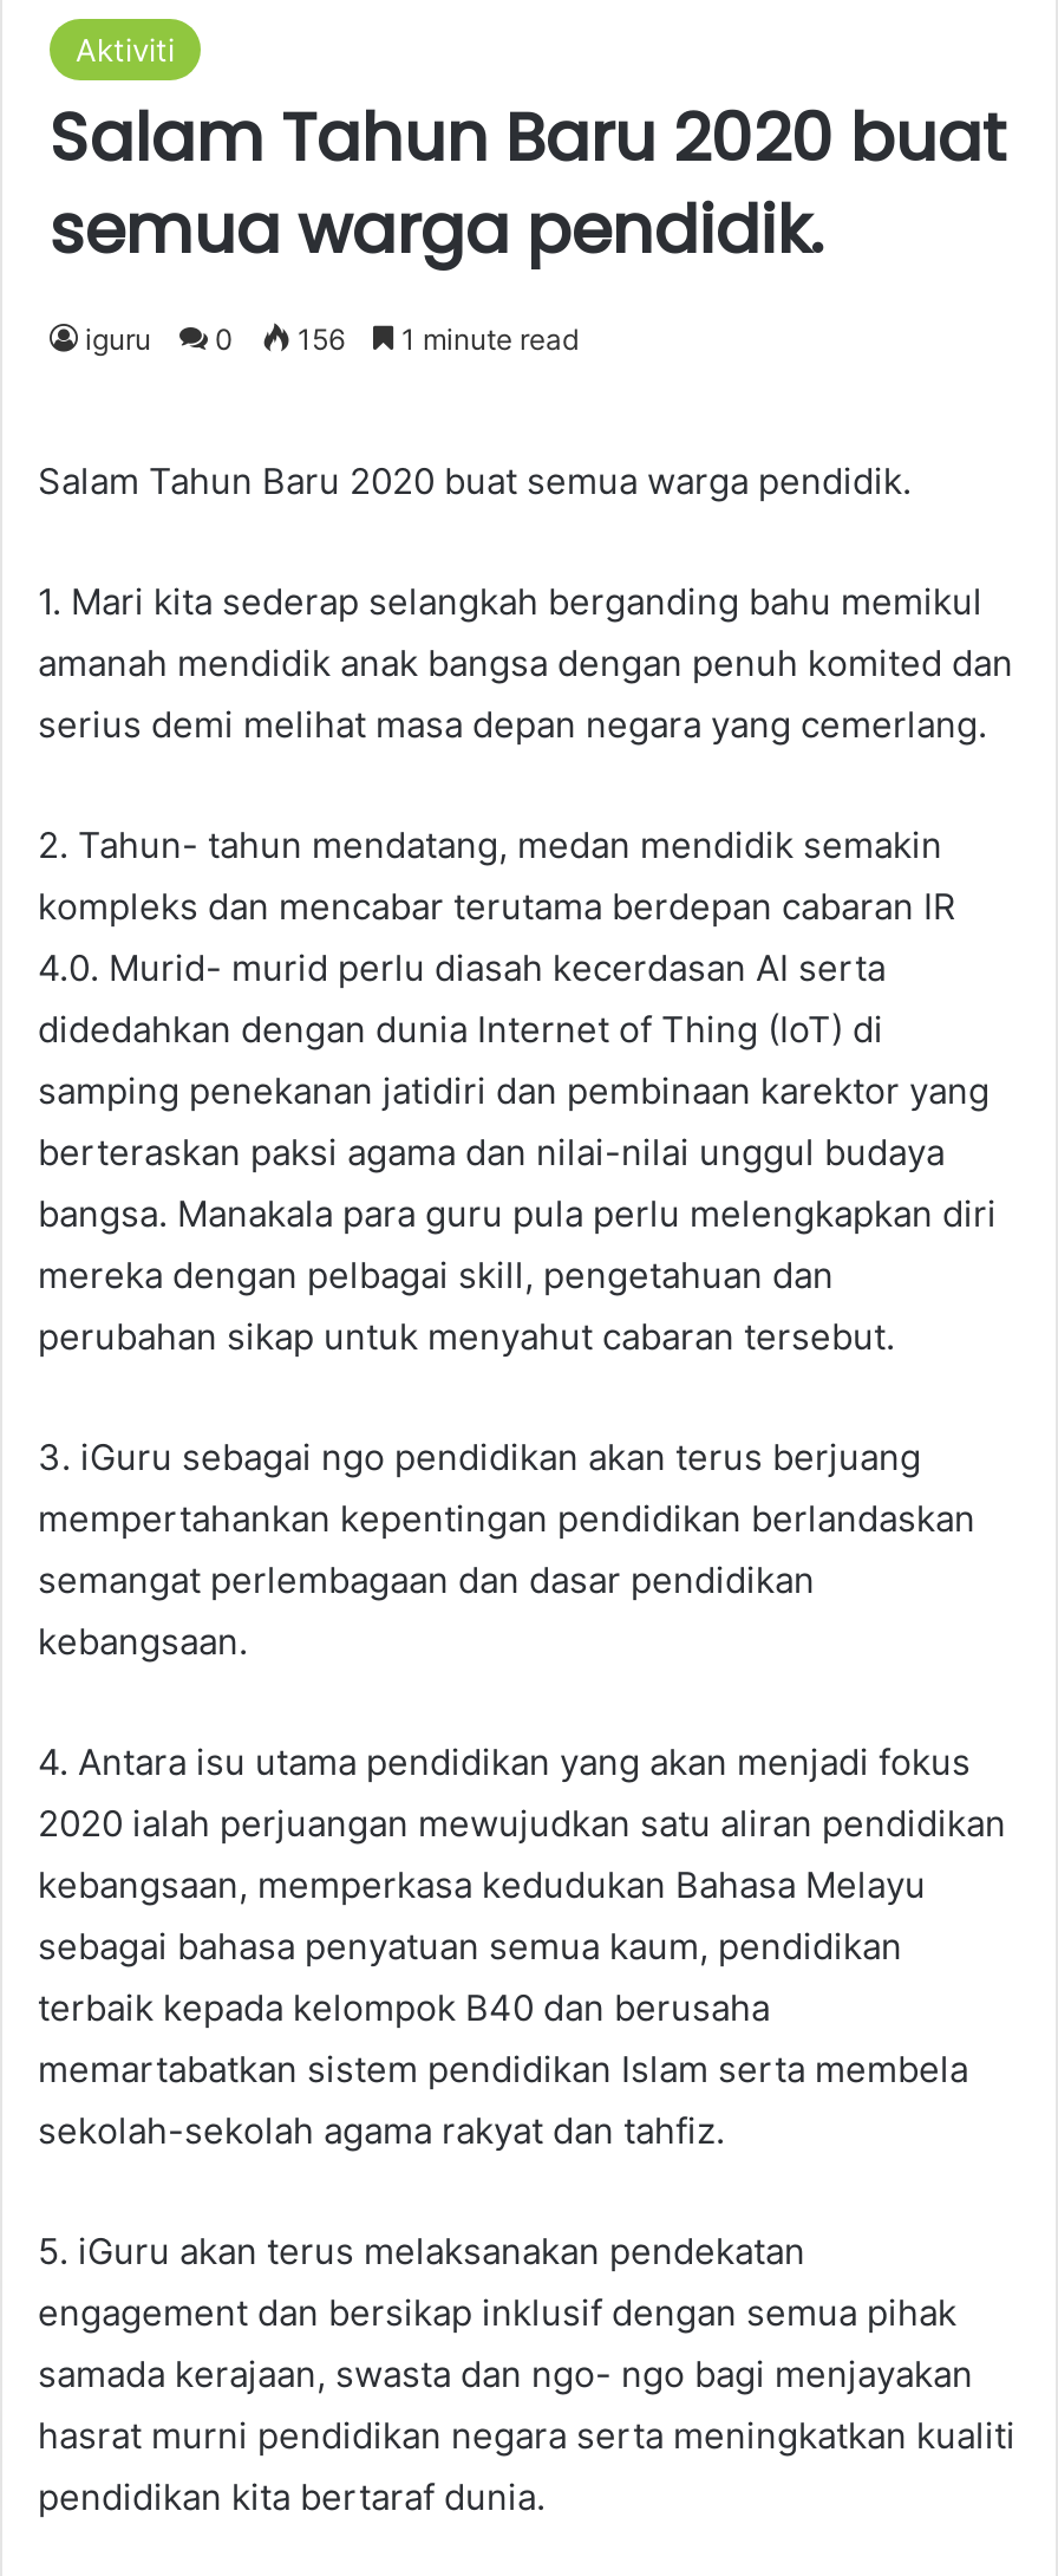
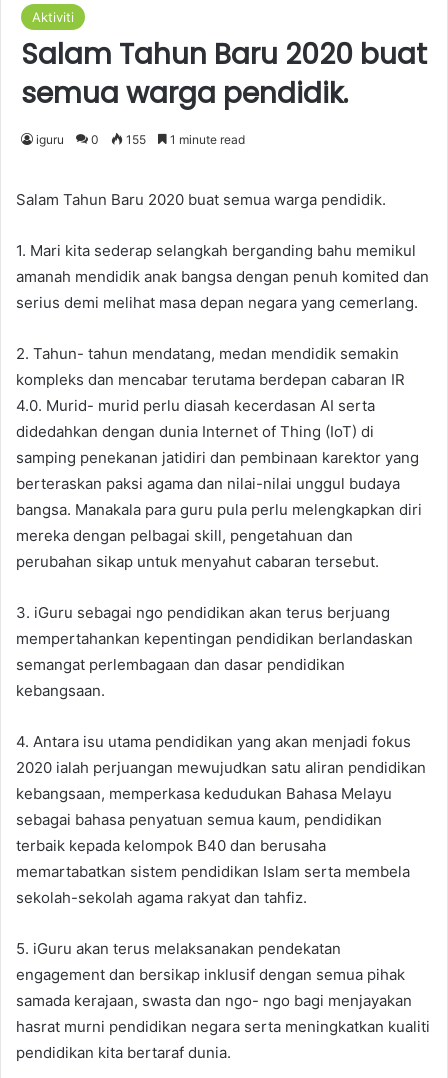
[85,321,579,357] iguru 0 156 1 minute read -> [36,132,245,147] iguru 0 155 1 minute read

